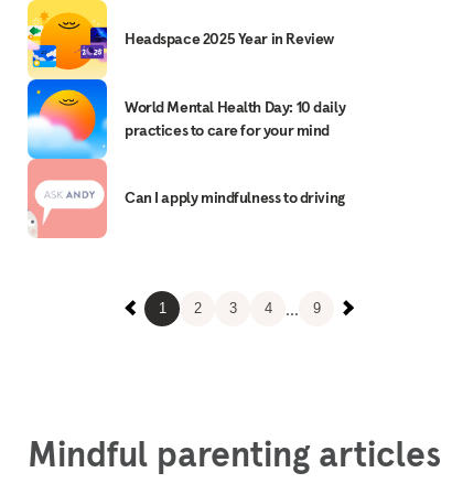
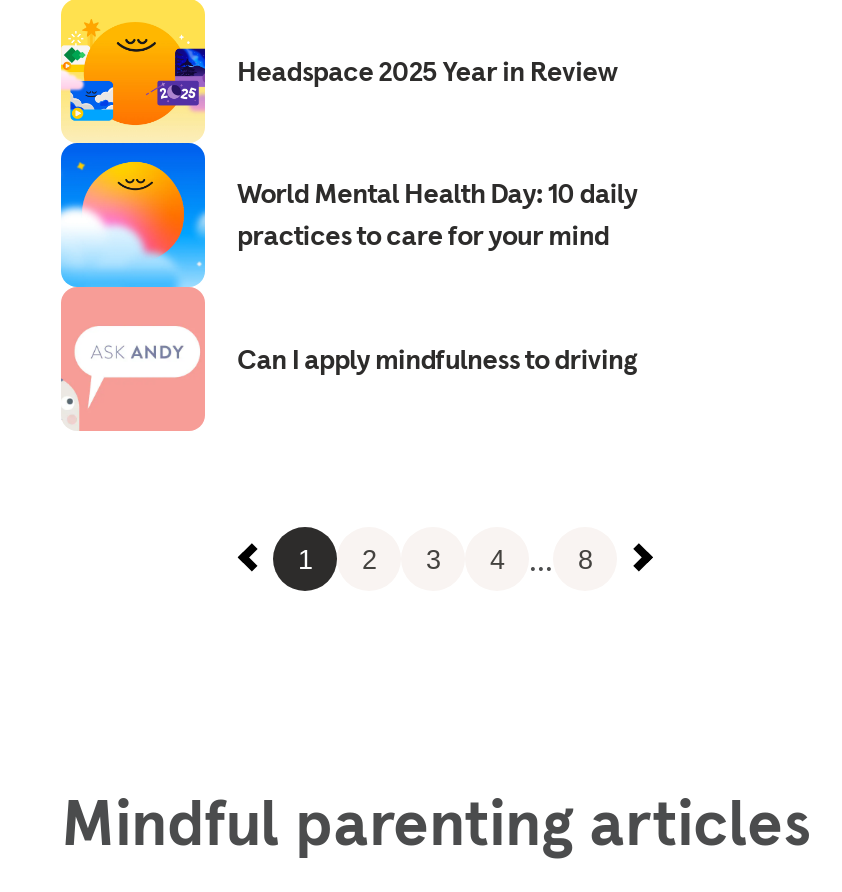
[313,300,320,316] 9 -> [578,544,592,574] 8

